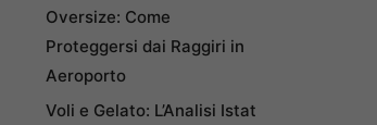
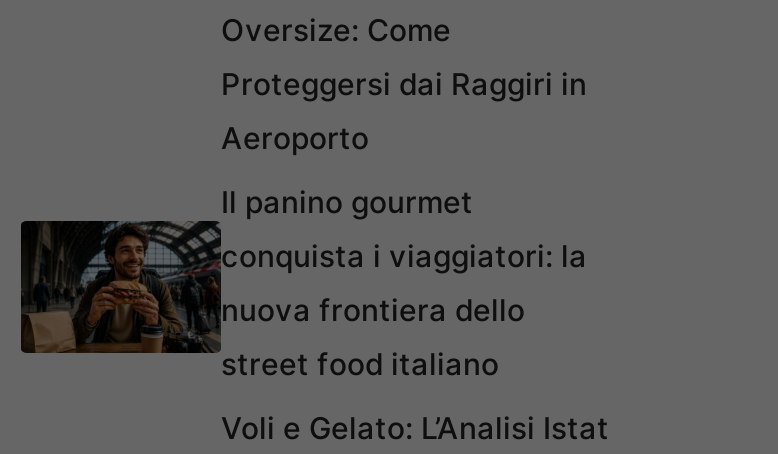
none -> [19,182,587,382] [image] | Il panino gourmet | conquista i viaggiatori: la | nuova frontiera dello | street food italiano

